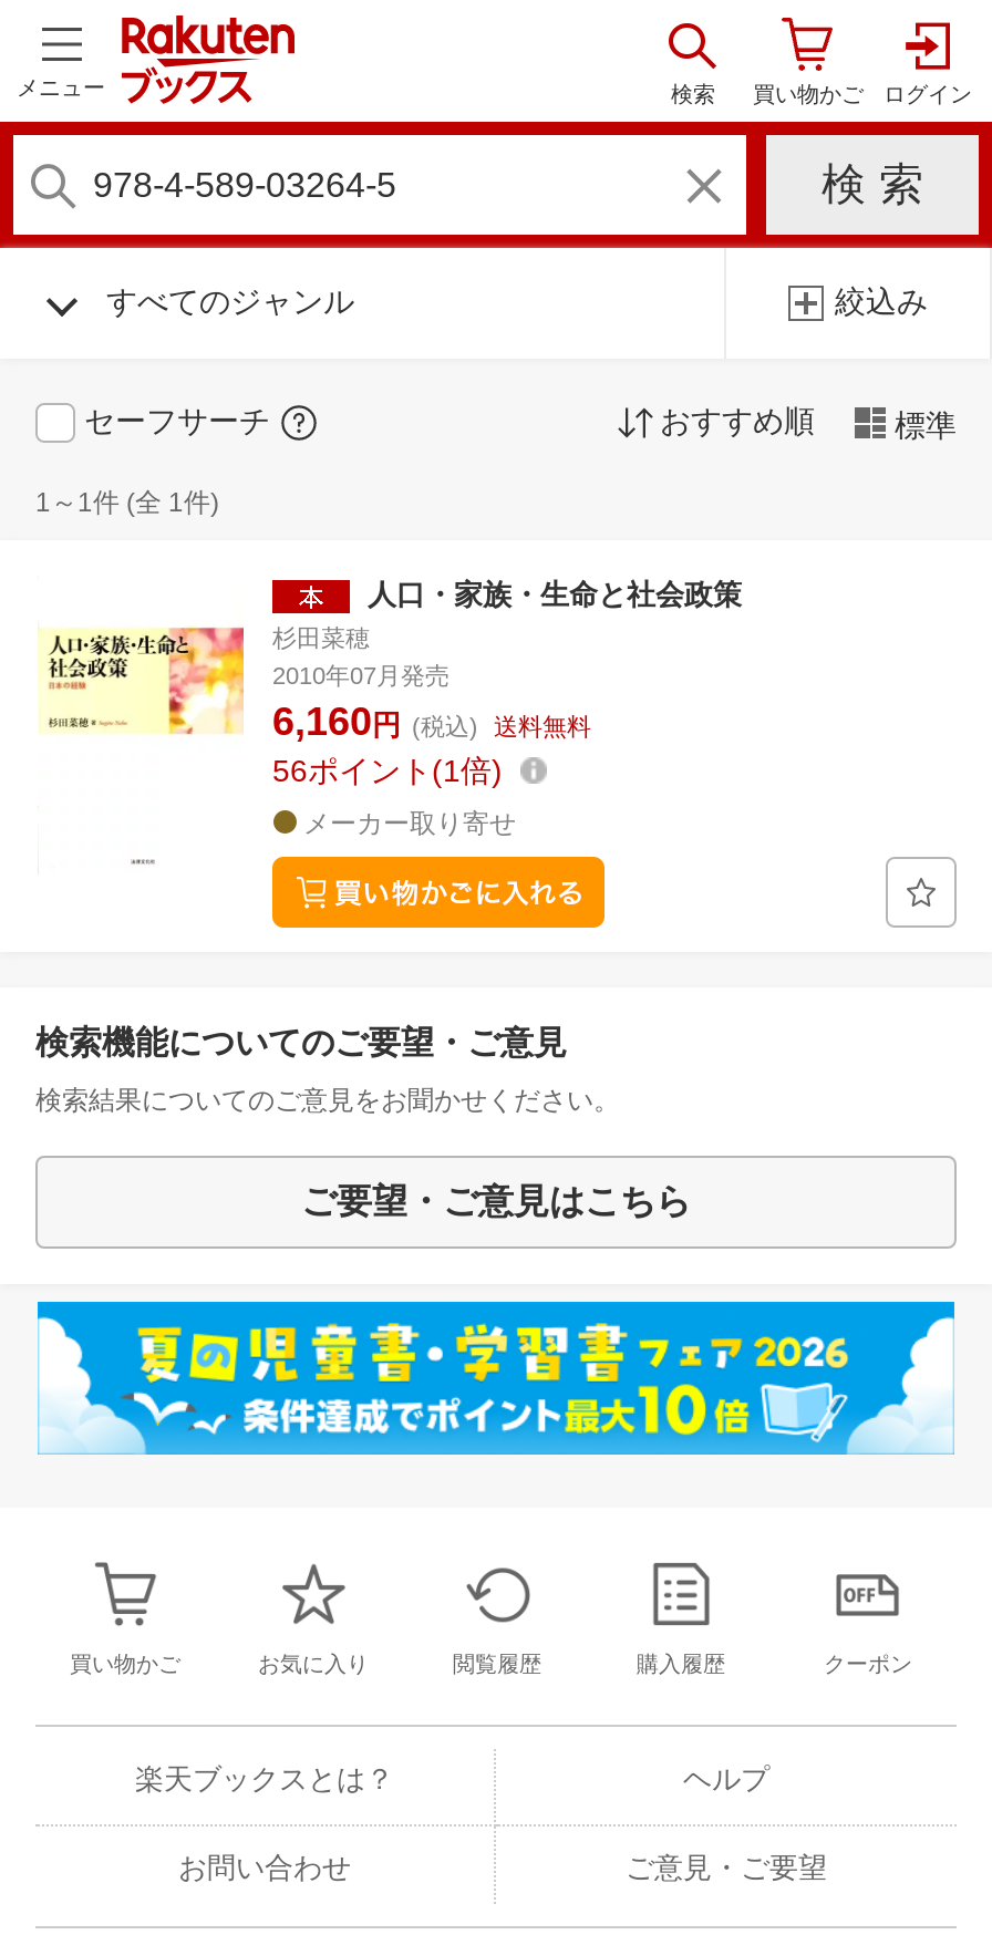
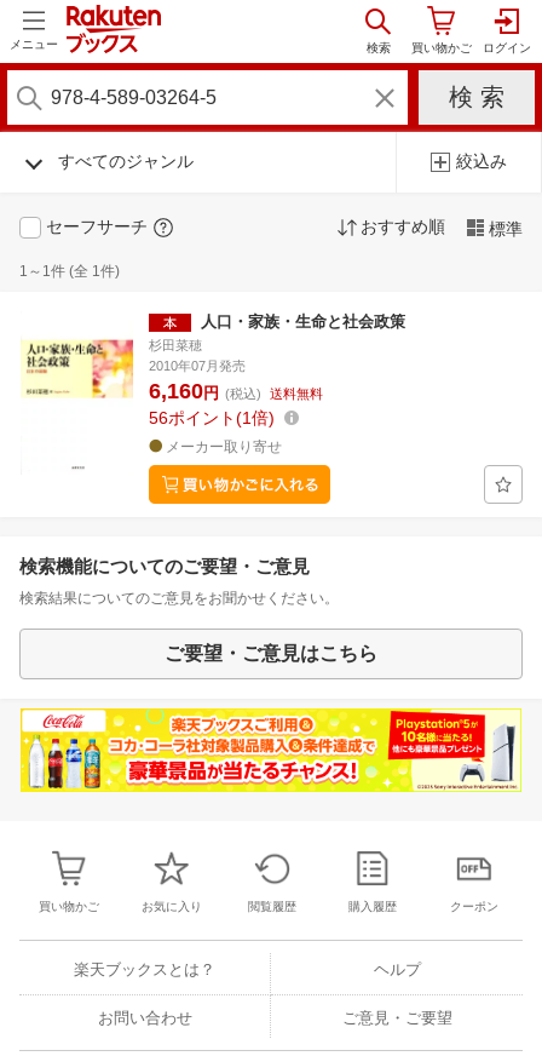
[35,1300,957,1457] [image] -> [19,707,523,793] [image]

